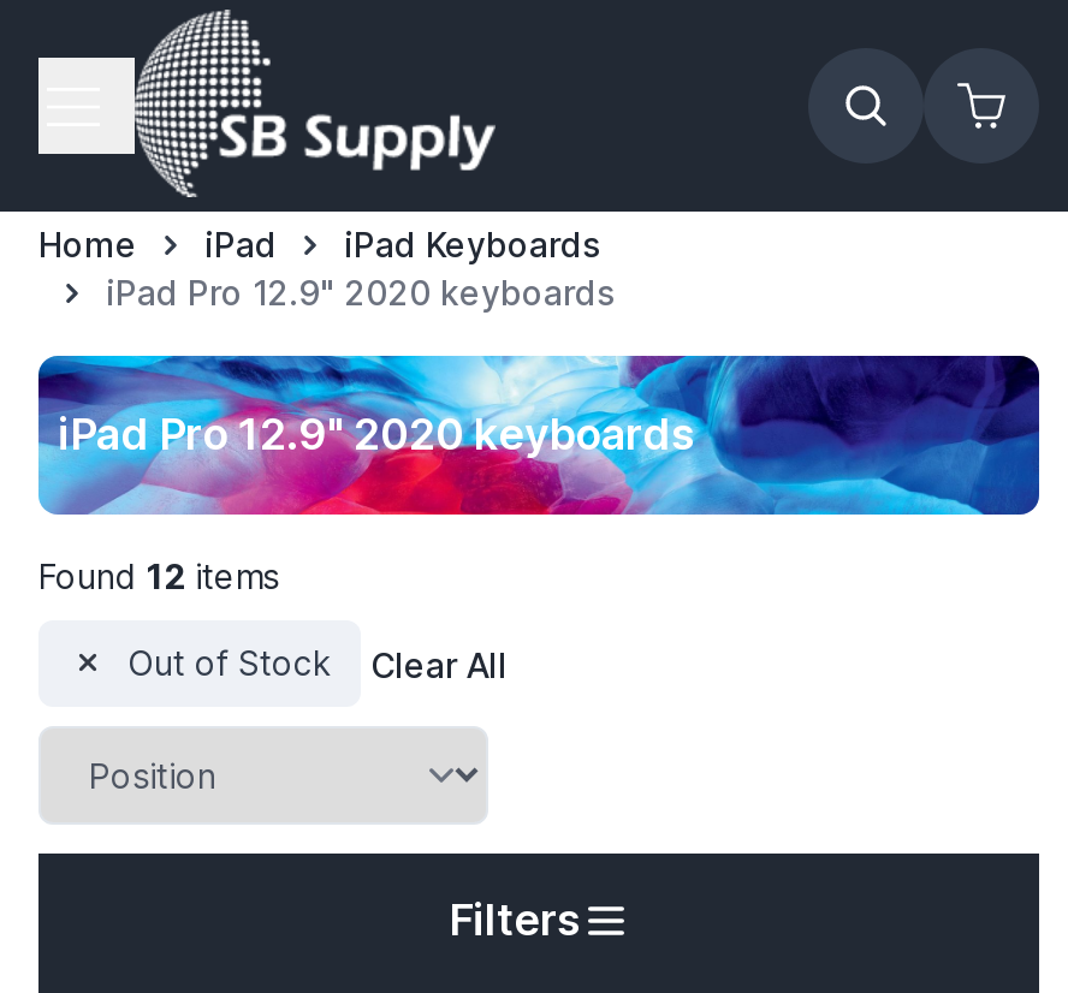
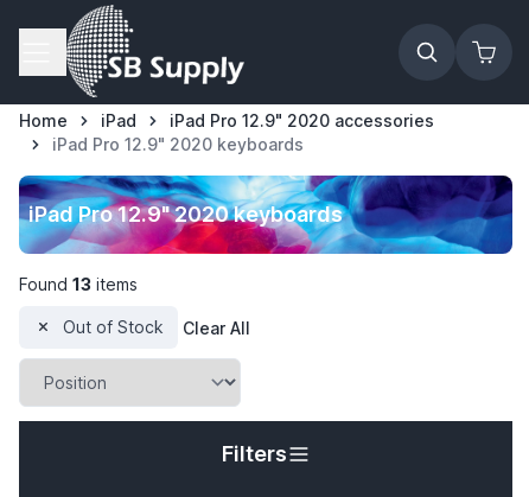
[344,224,601,264] iPad Keyboards -> [170,110,434,130] iPad Pro 12.9" 2020 accessories
[38,554,279,595] Found 12 items -> [19,274,138,294] Found 13 items

